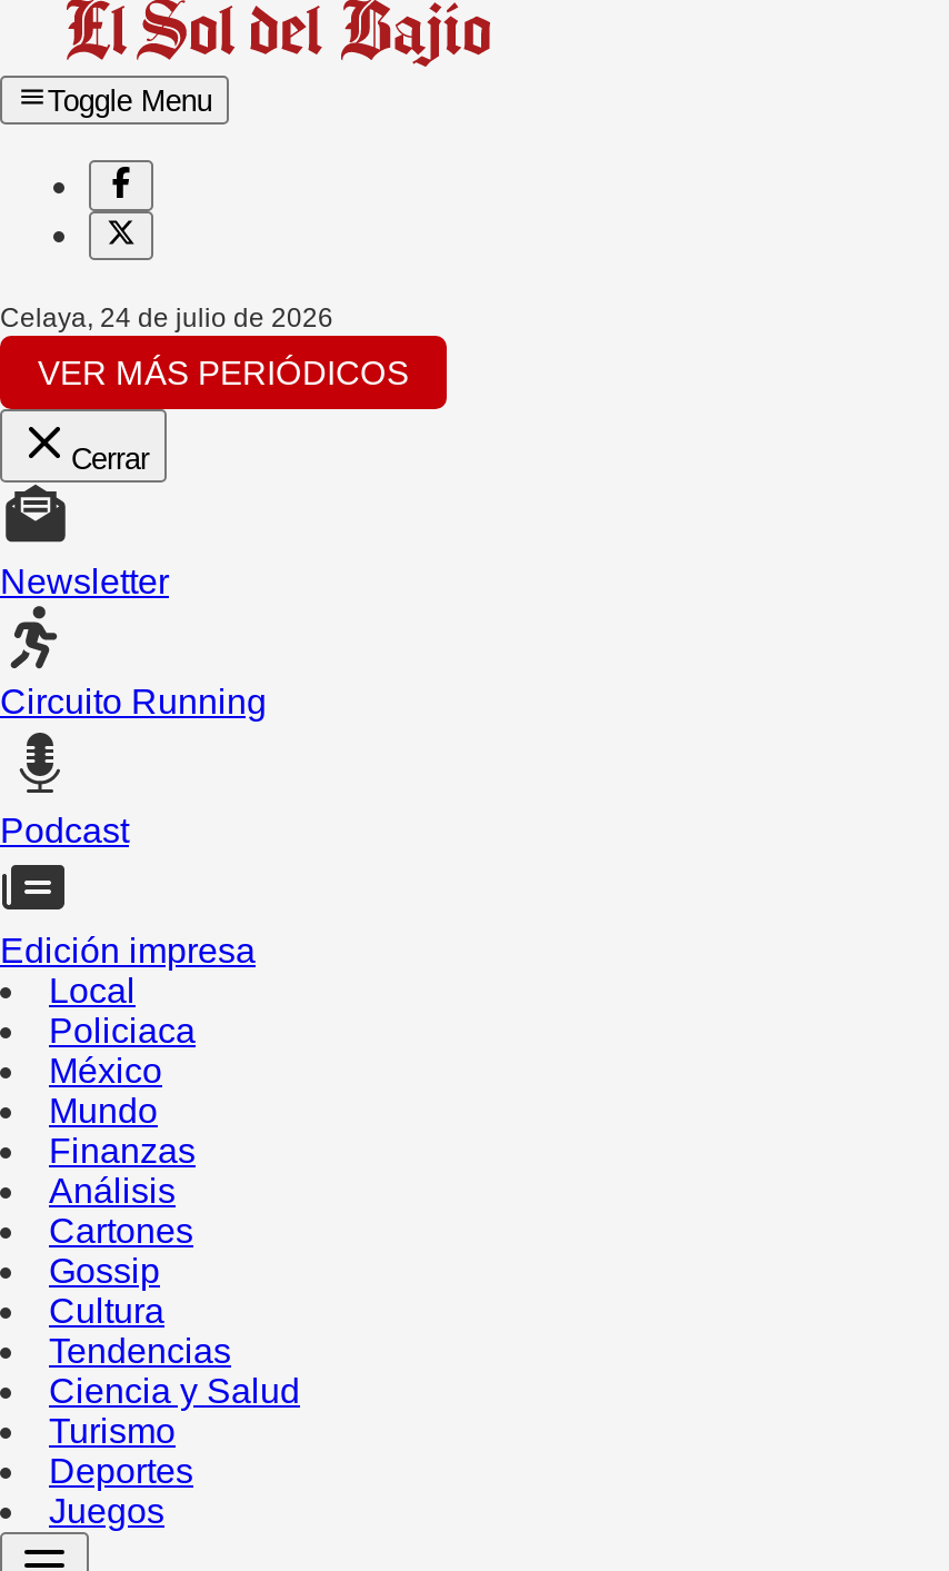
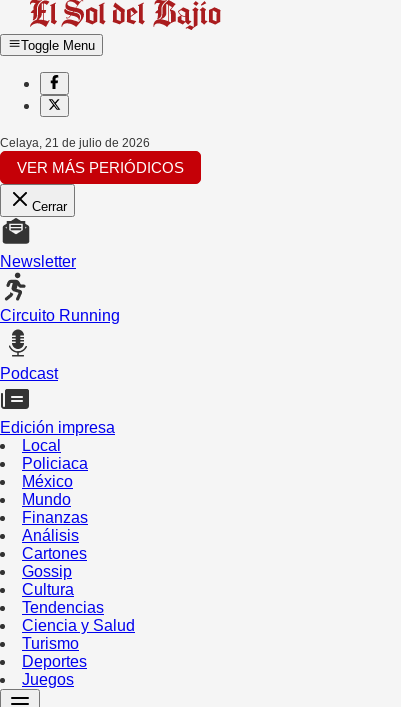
[0,302,333,334] Celaya, 24 de julio de 2026 -> [0,136,150,150] Celaya, 21 de julio de 2026

